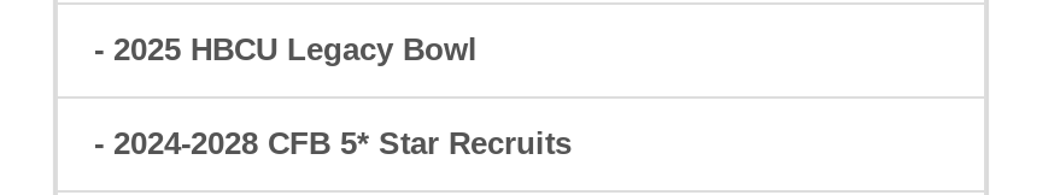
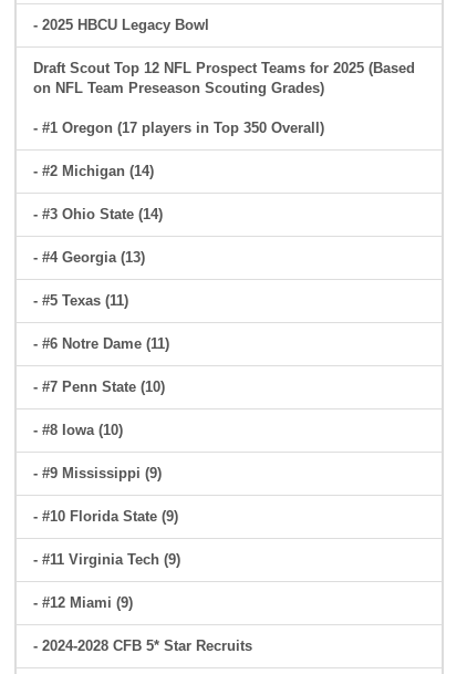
none -> [33,60,415,611] Draft Scout Top 12 NFL Prospect Teams for 2025 (Based | on NFL Team Preseason Scouting Grades) | - #1 Oregon (17 players in Top 350 Overall) | - #2 Michigan (14) | - #3 Ohio State (14) | - #4 Georgia (13) | - #5 Texas (11) | - #6 Notre Dame (11) | - #7 Penn State (10) | - #8 Iowa (10) | - #9 Mississippi (9) | - #10 Florida State (9) | - #11 Virginia Tech (9) | - #12 Miami (9)

